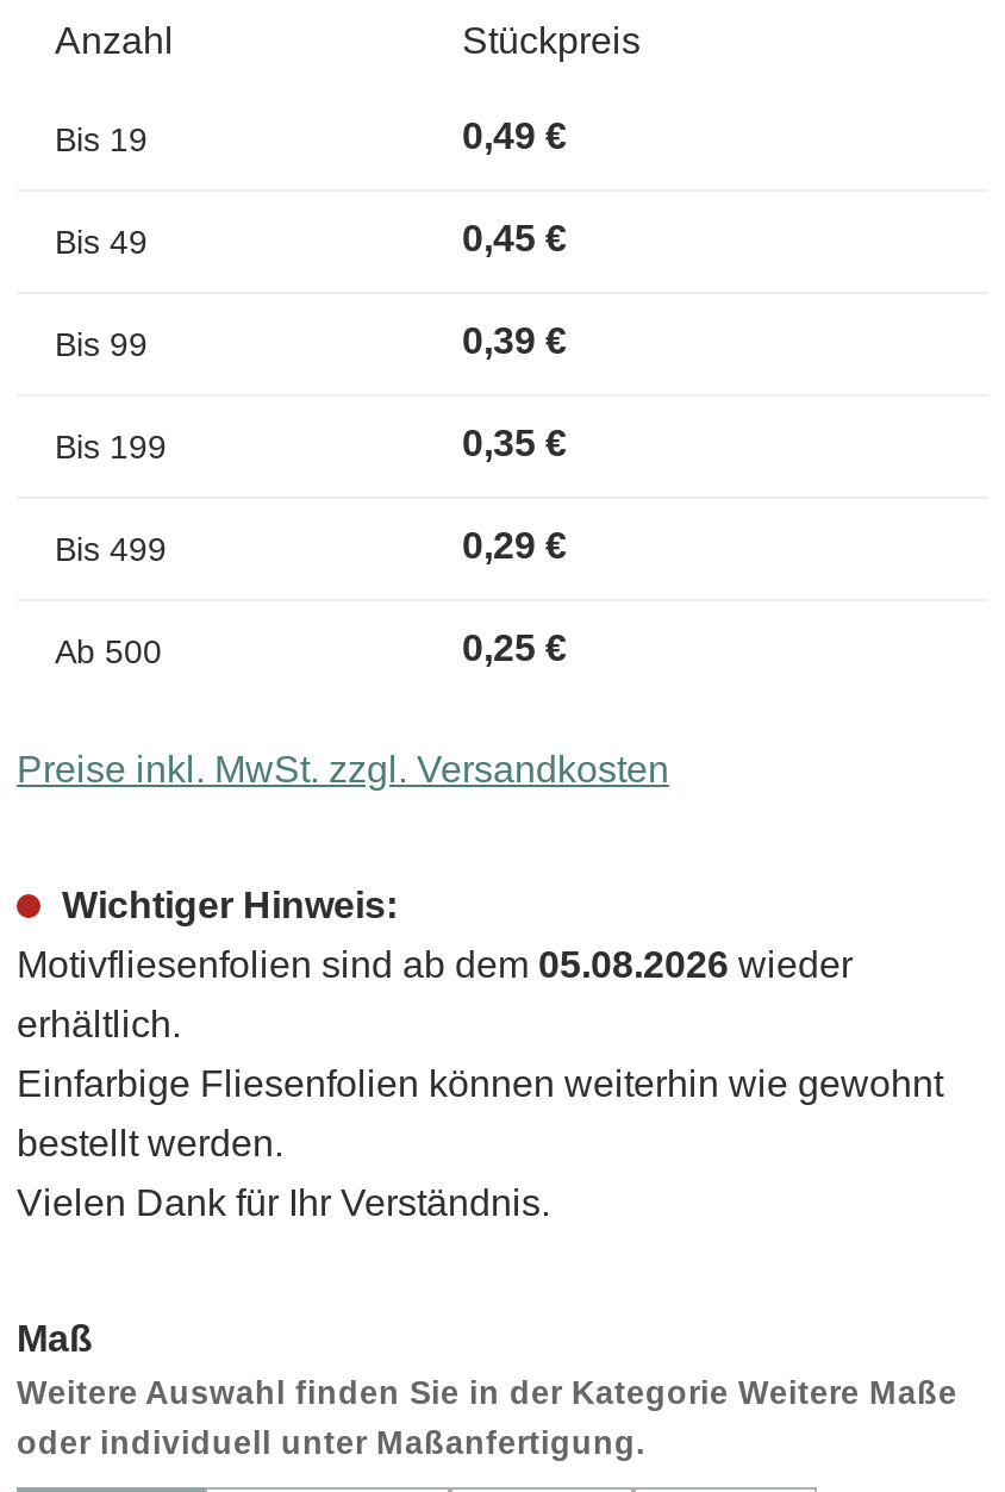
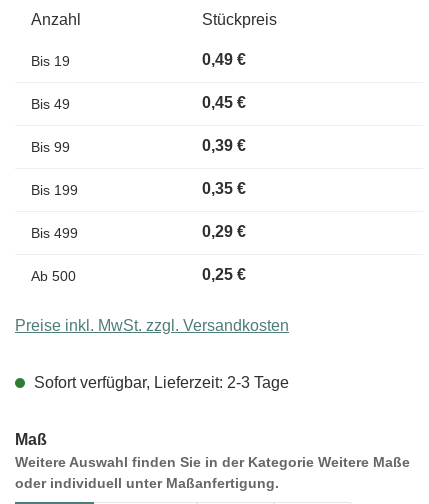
[17,885,943,1224] Wichtiger Hinweis: | Motivfliesenfolien sind ab dem 05.08.2026 wieder | erhältlich. | Einfarbige Fliesenfolien können weiterhin wie gewohnt | bestellt werden. | Vielen Dank für Ihr Verständnis. -> [30,374,289,391] Sofort verfügbar, Lieferzeit: 2-3 Tage

